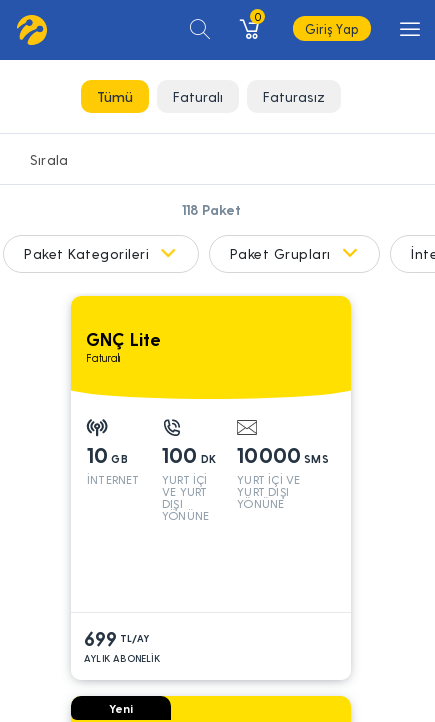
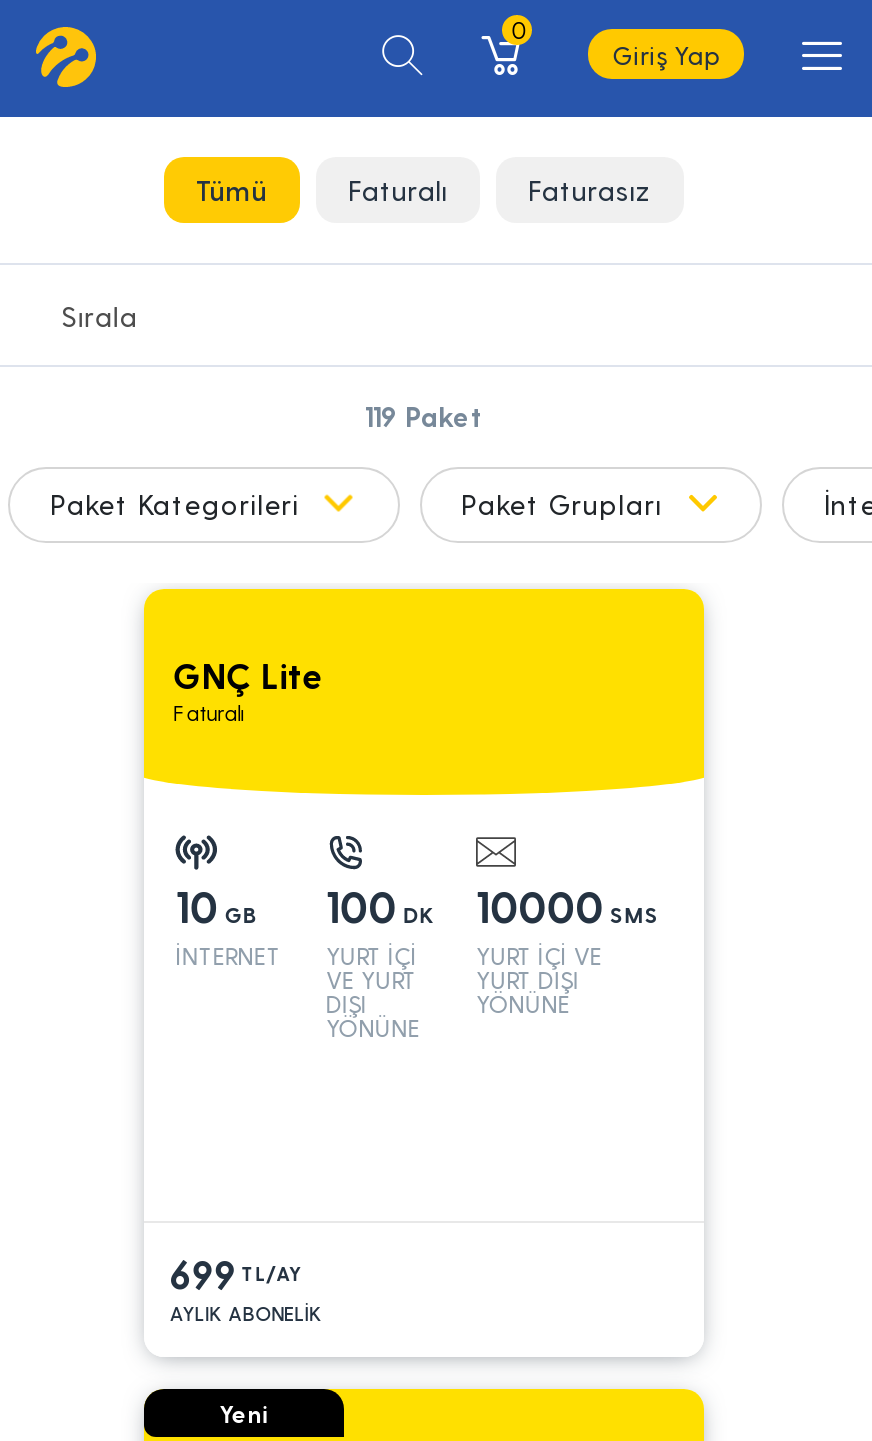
[181,201,240,218] 118 Paket -> [365,399,483,433] 119 Paket

